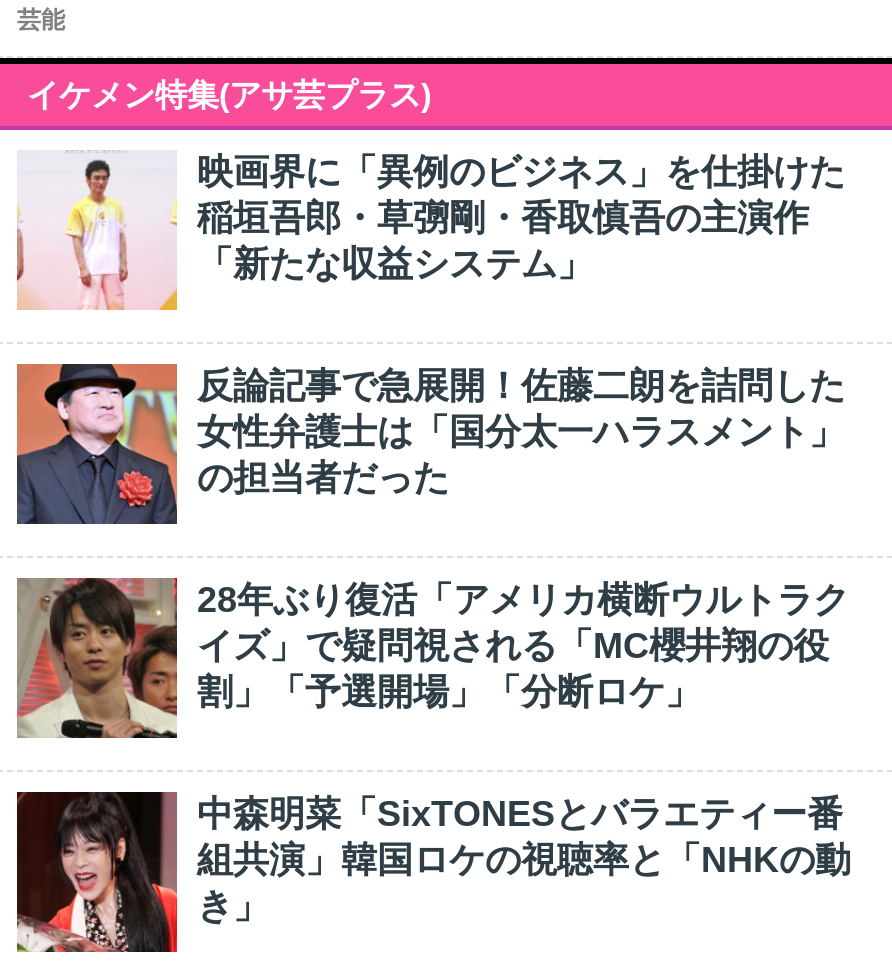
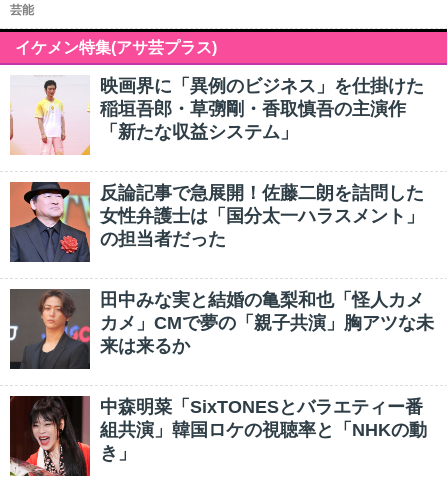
[15,578,849,740] [image] | 28年ぶり復活「アメリカ横断ウルトラク | イズ」で疑問視される「MC櫻井翔の役 | 割」「予選開場」「分断ロケ」 -> [9,289,434,370] [image] | 田中みな実と結婚の亀梨和也「怪人カメ | カメ」CMで夢の「親子共演」胸アツな未 | 来は来るか

